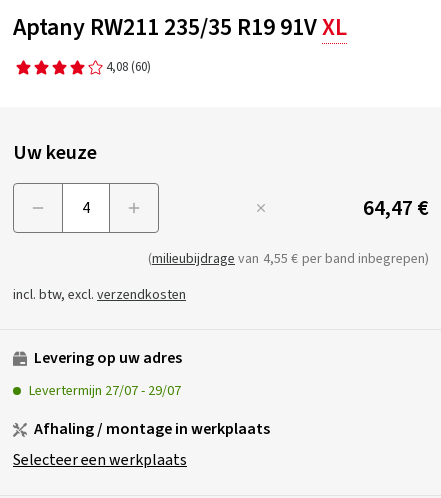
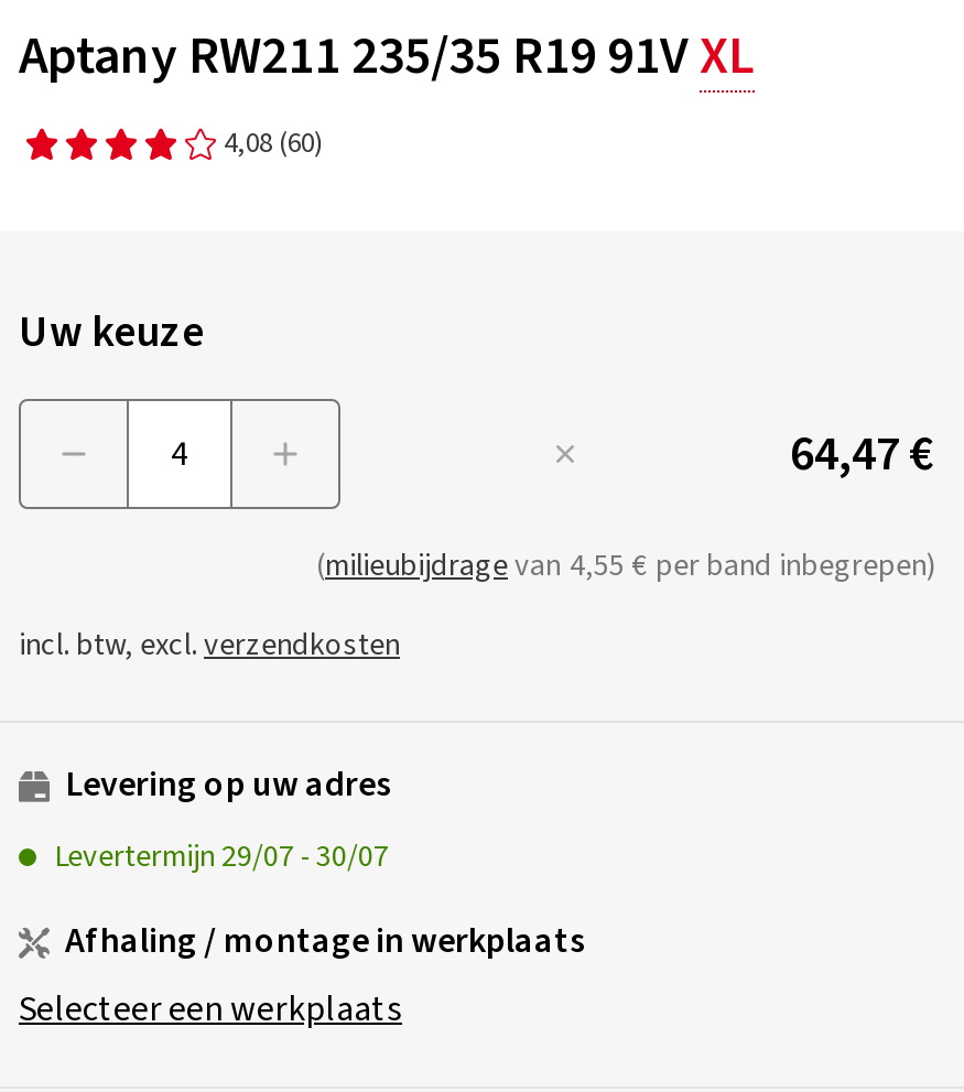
[29,381,181,401] Levertermijn 27/07 - 29/07 -> [54,835,389,879] Levertermijn 29/07 - 30/07

